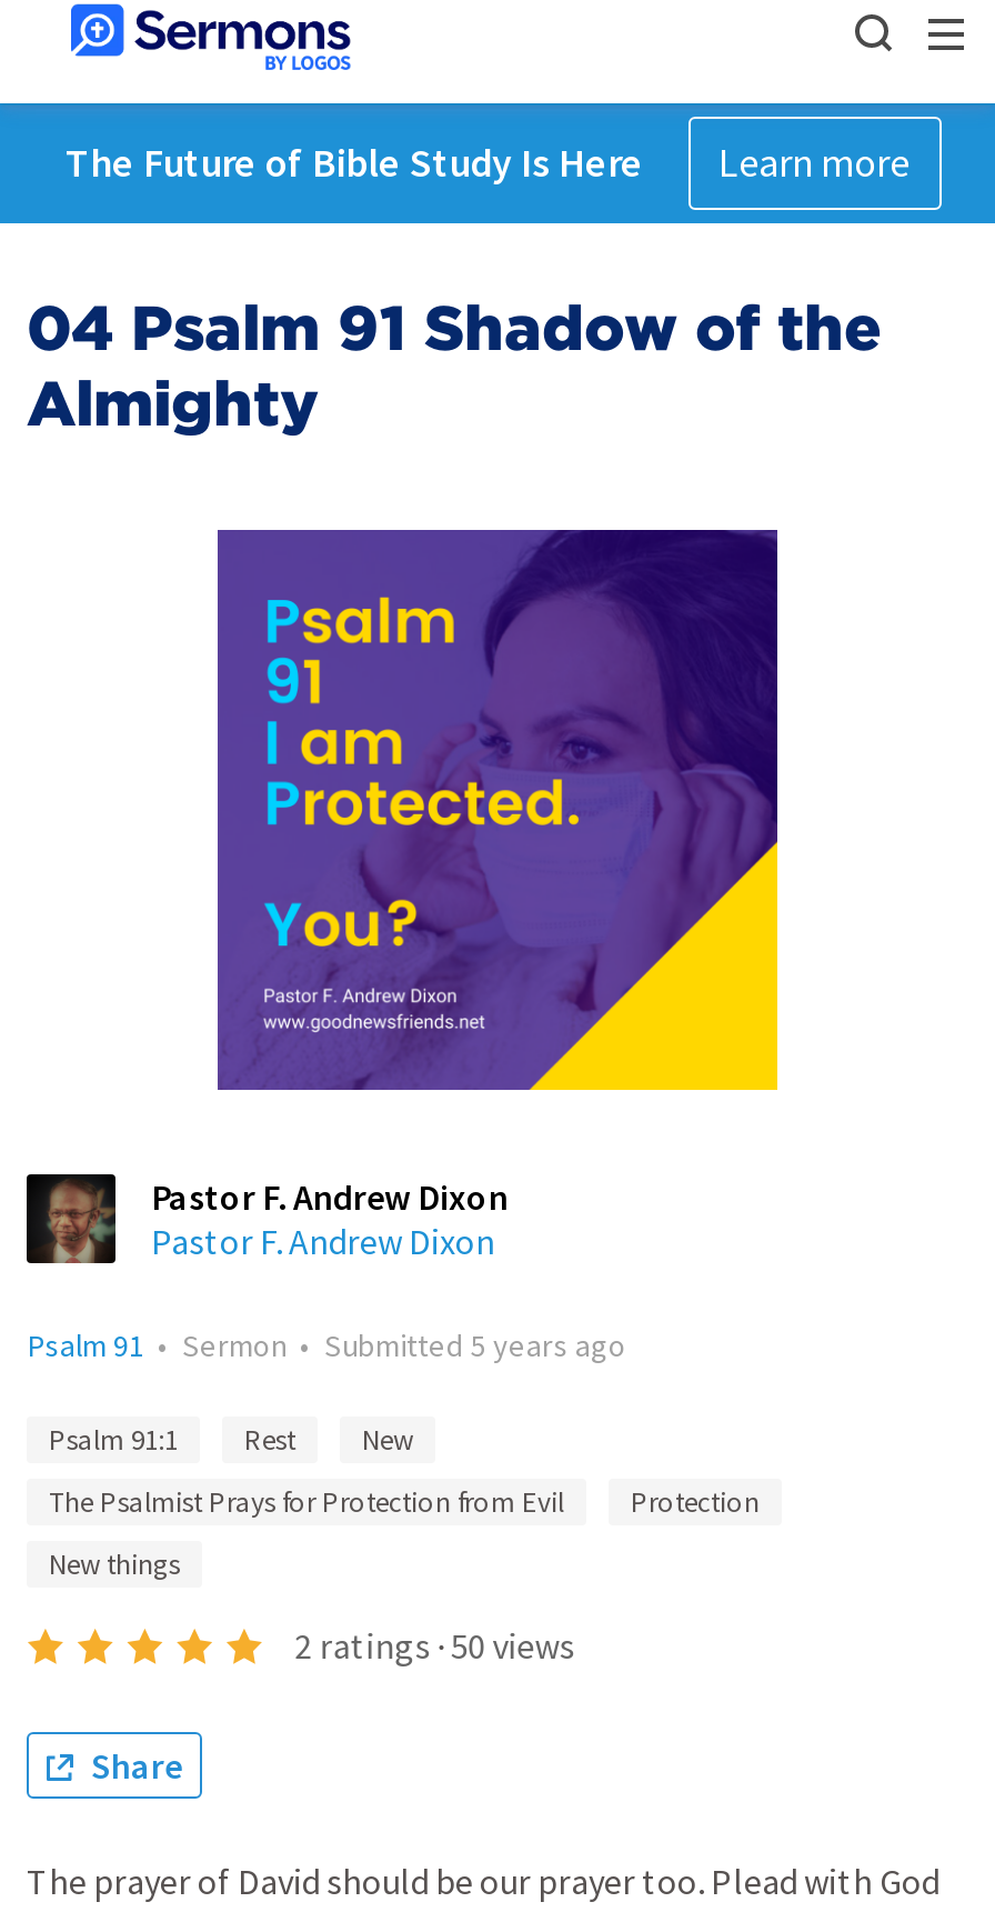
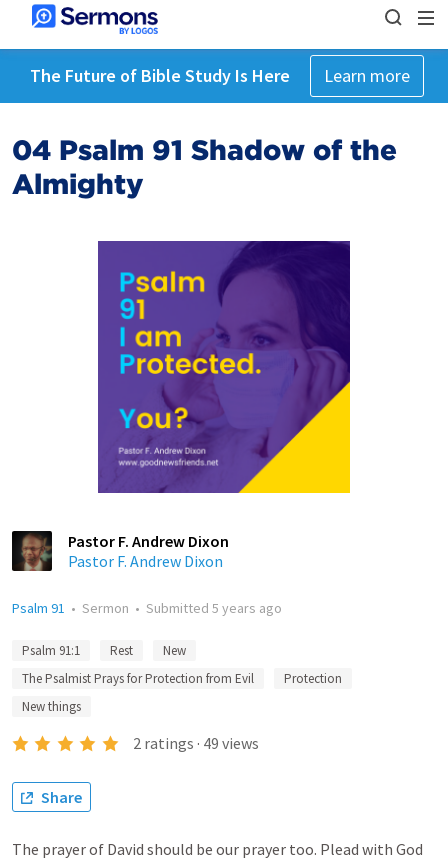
[295,1623,575,1668] 2 ratings · 50 views -> [133,733,259,753] 2 ratings · 49 views

